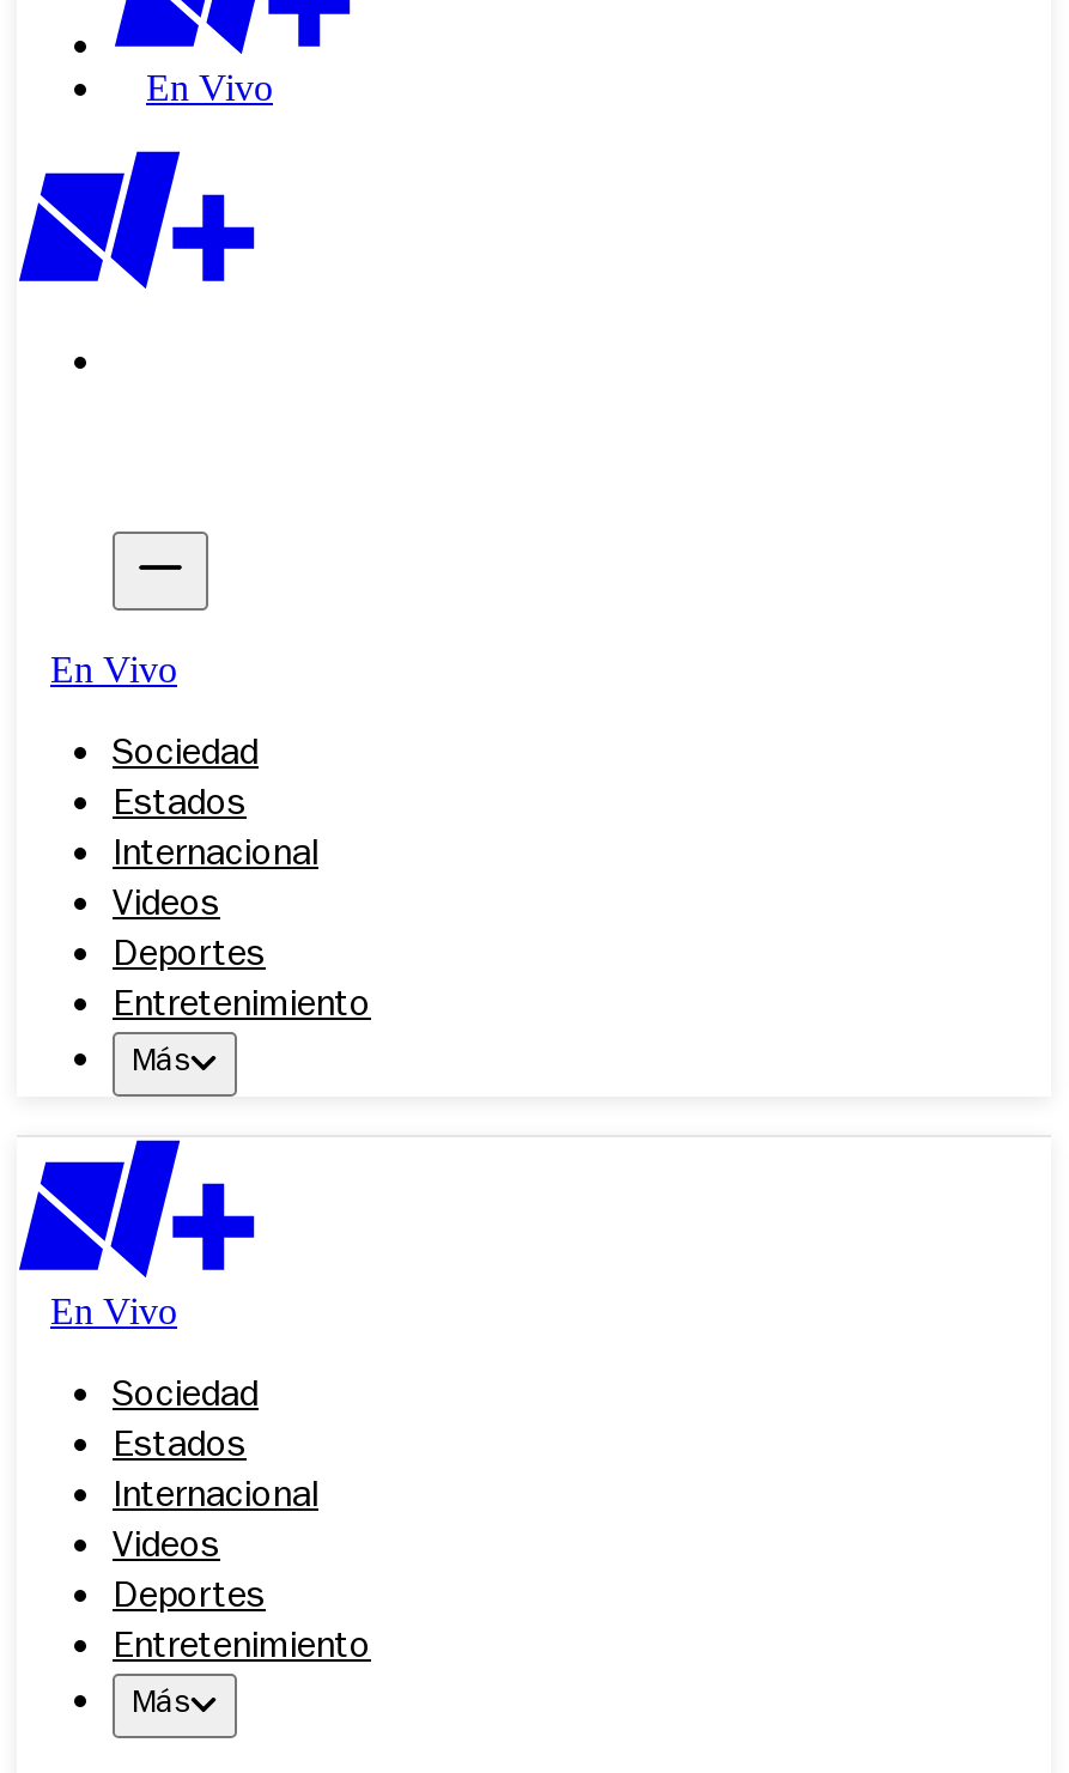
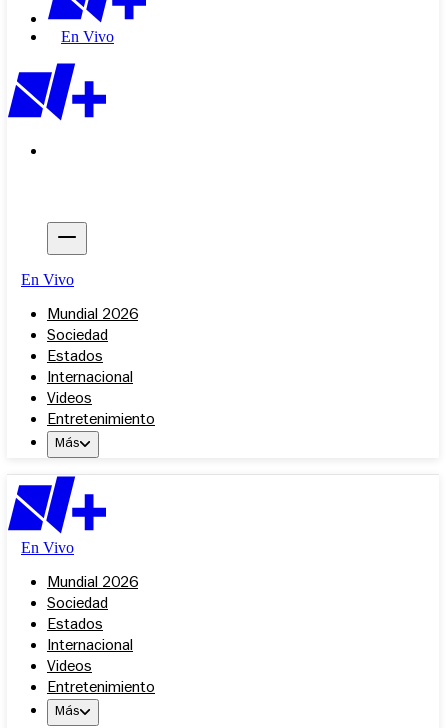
none -> [47,308,138,324] Mundial 2026
moved [113,737,318,927] -> [47,329,133,408]: Sociedad | Estados | Internacional | Videos
[113,939,266,977] Deportes -> none
none -> [47,576,138,592] Mundial 2026
moved [113,1379,318,1568] -> [47,597,133,676]: Sociedad | Estados | Internacional | Videos
[113,1580,266,1619] Deportes -> none

